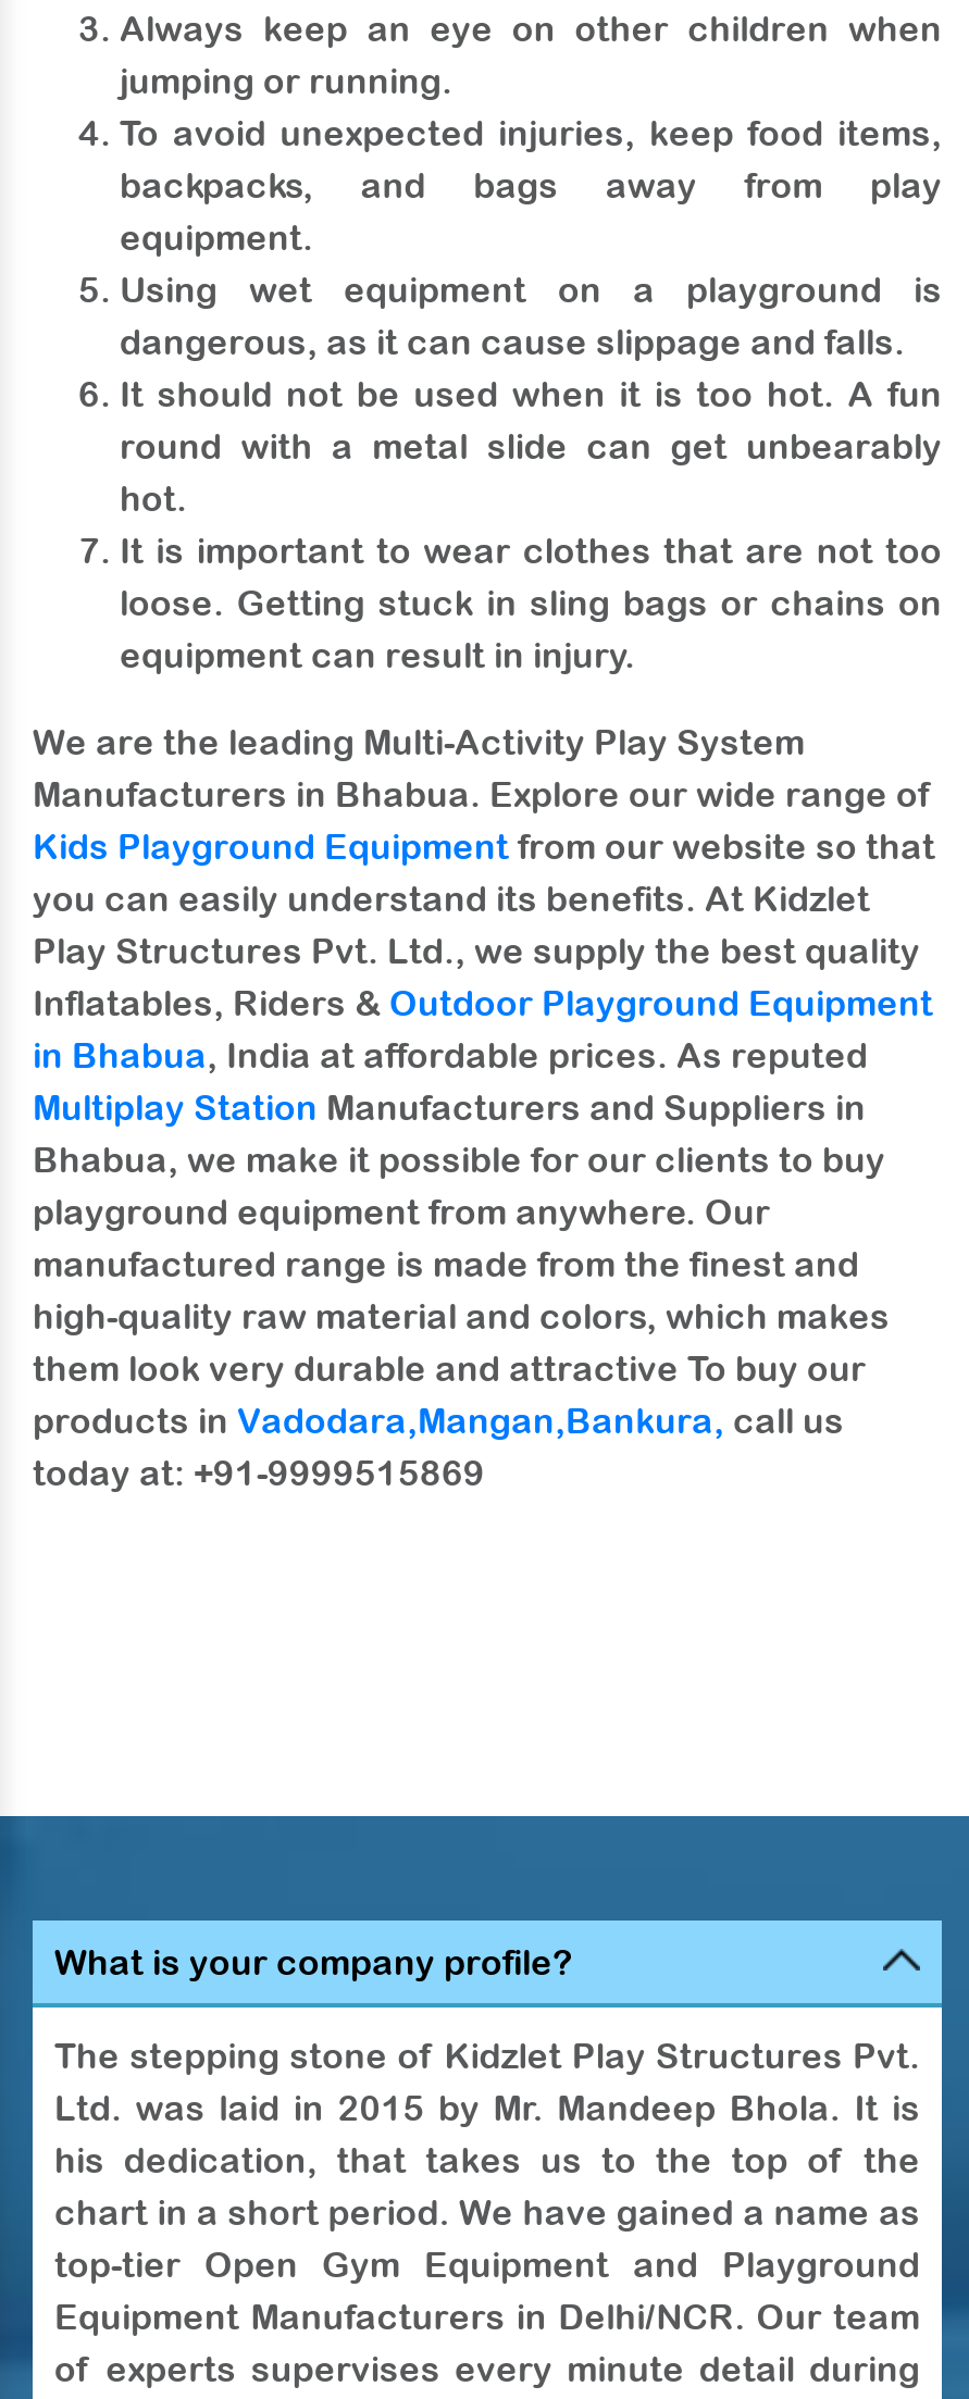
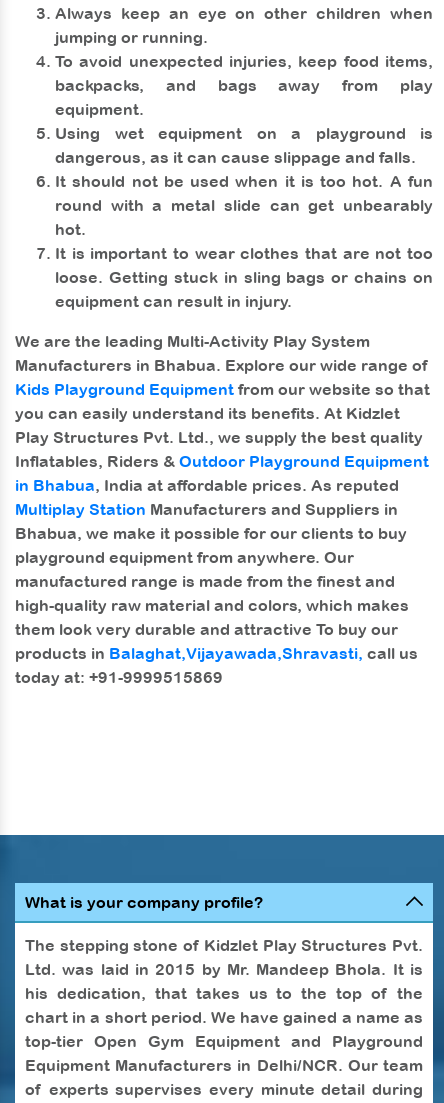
[33,1401,844,1440] products in Vadodara,Mangan,Bankura, call us -> [15,644,418,662] products in Balaghat,Vijayawada,Shravasti, call us

